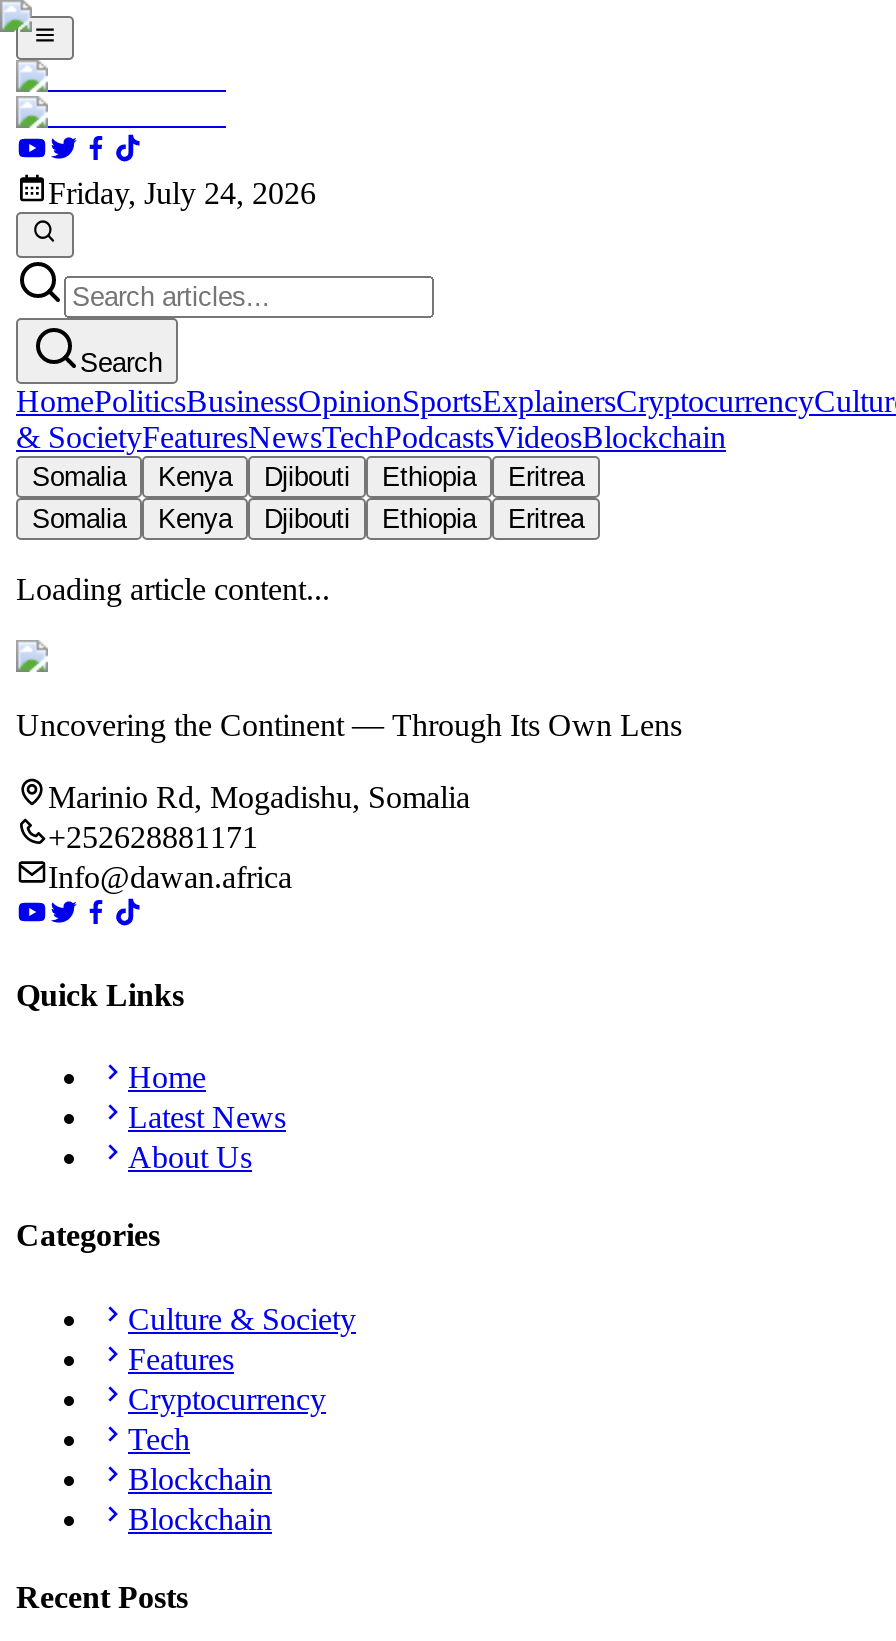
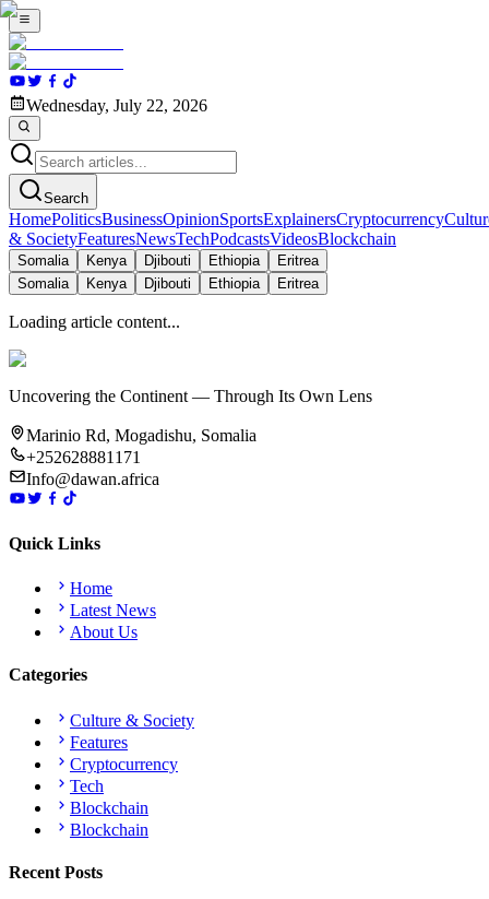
[48,177,316,211] Friday, July 24, 2026 -> [26,96,207,115] Wednesday, July 22, 2026

